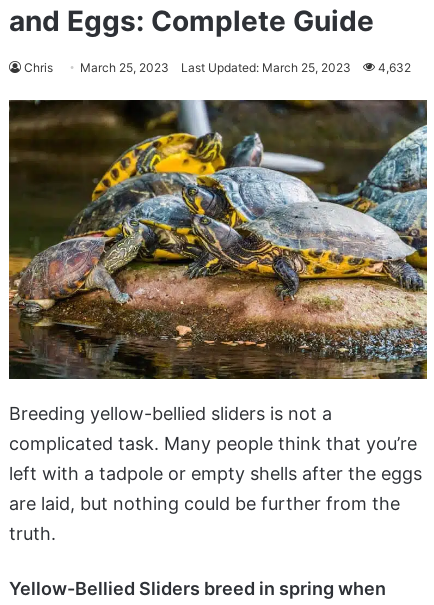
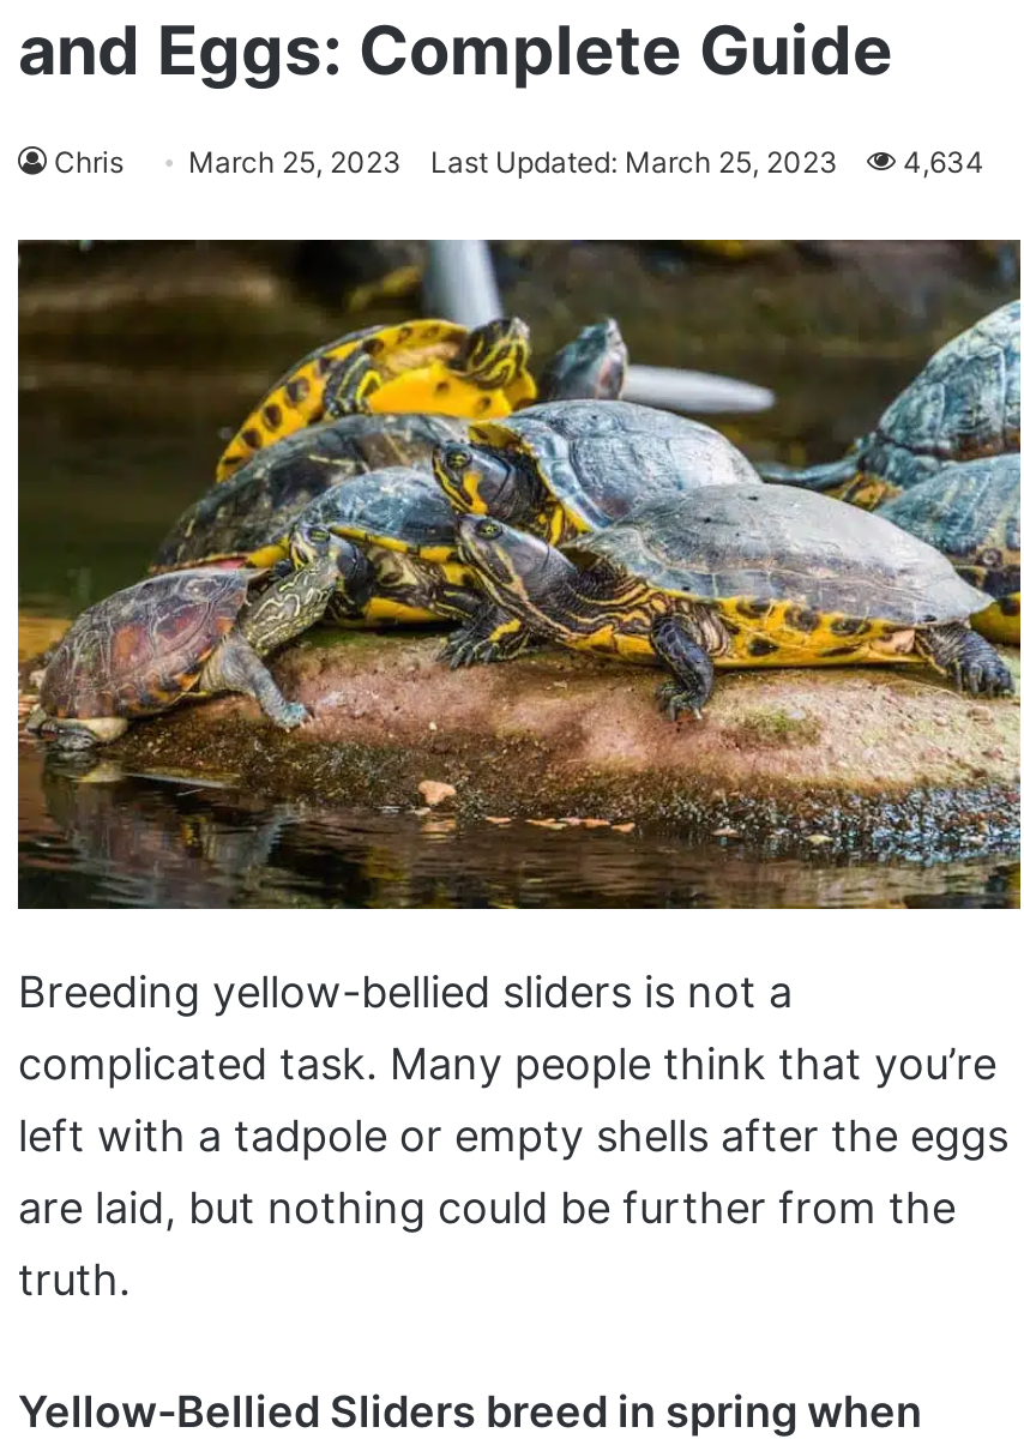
[24,60,411,75] Chris March 25, 2023 Last Updated: March 25, 2023 4,632 -> [54,144,984,180] Chris March 25, 2023 Last Updated: March 25, 2023 4,634

